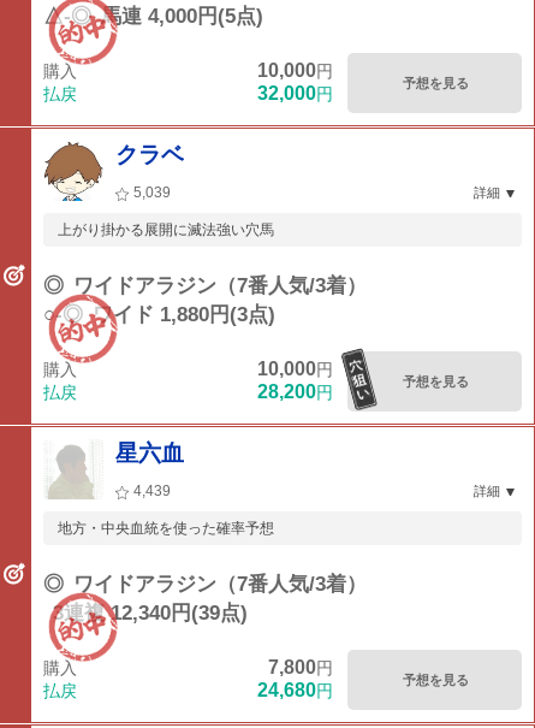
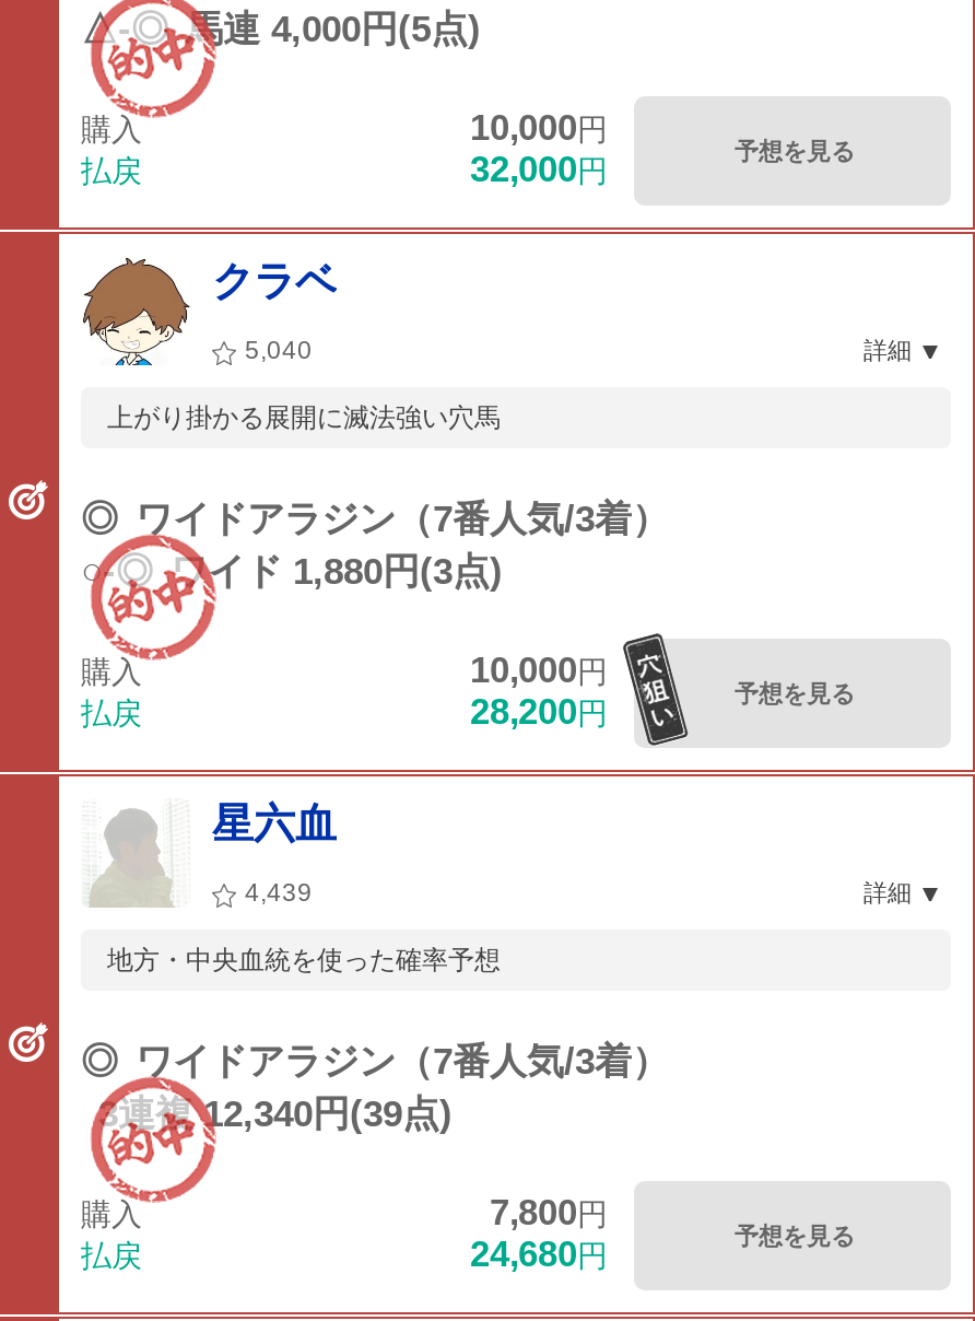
[133,185,171,200] 5,039 -> [245,337,313,363] 5,040

